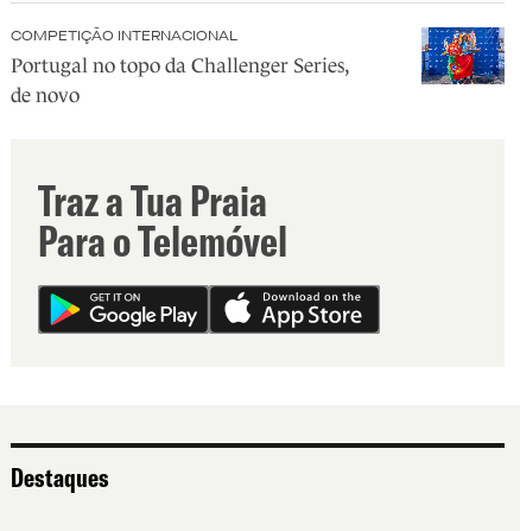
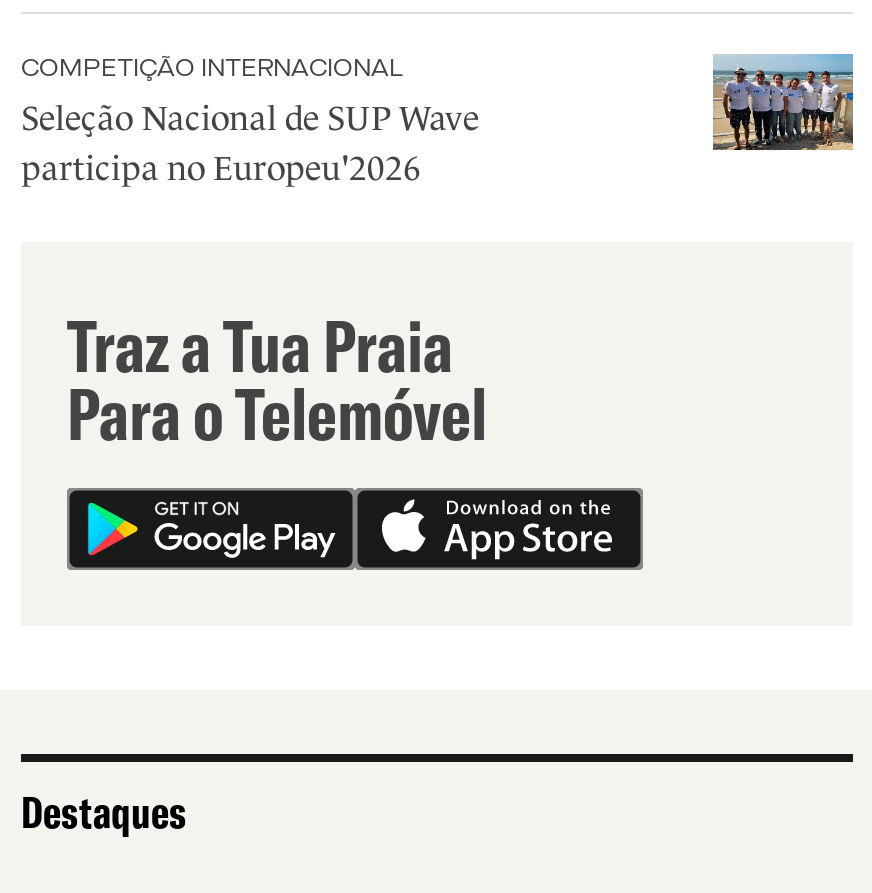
[420,26,506,86] [image] -> [711,54,855,150] [image]
[11,55,348,107] Portugal no topo da Challenger Series, | de novo -> [21,101,479,189] Seleção Nacional de SUP Wave | participa no Europeu'2026

